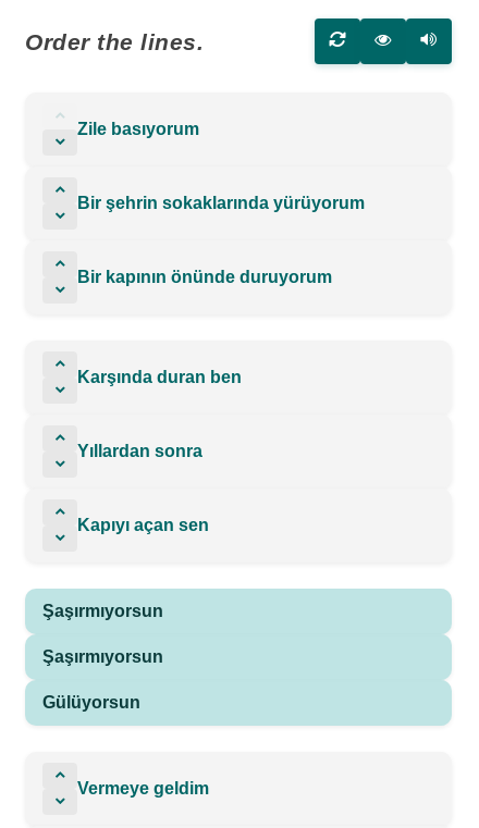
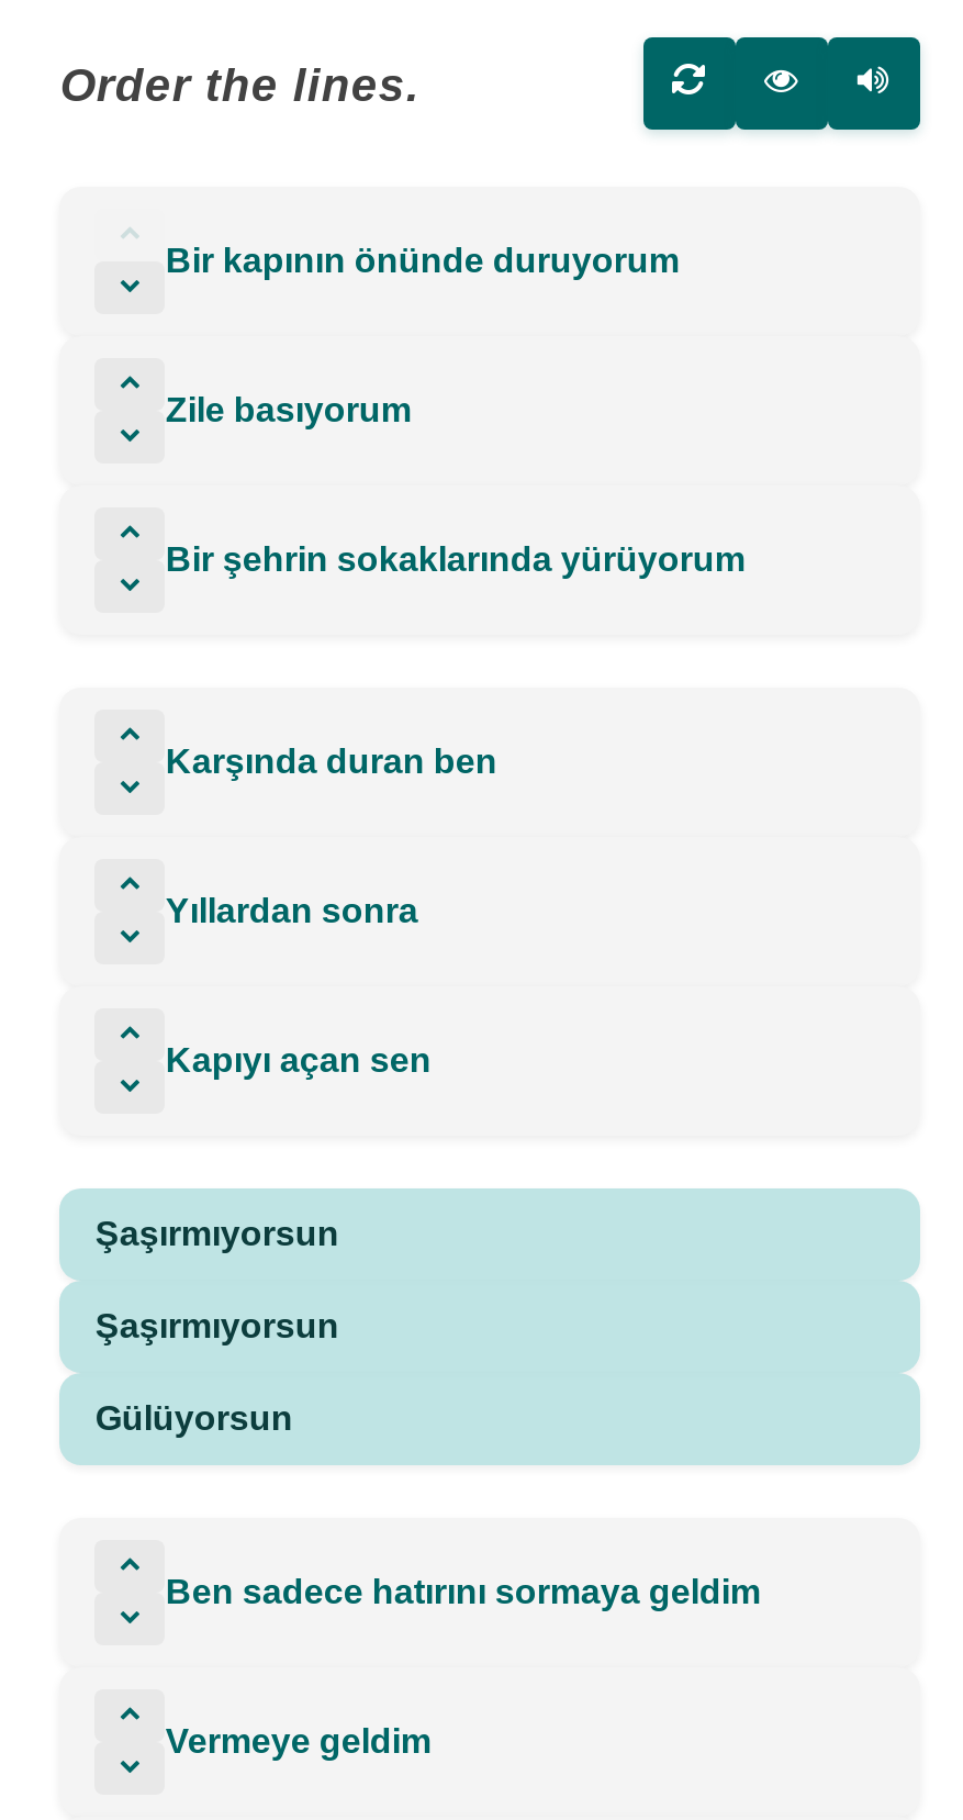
moved [78,267,332,286] -> [166,241,679,279]: Bir kapının önünde duruyorum
none -> [166,1572,761,1610] Ben sadece hatırını sormaya geldim

